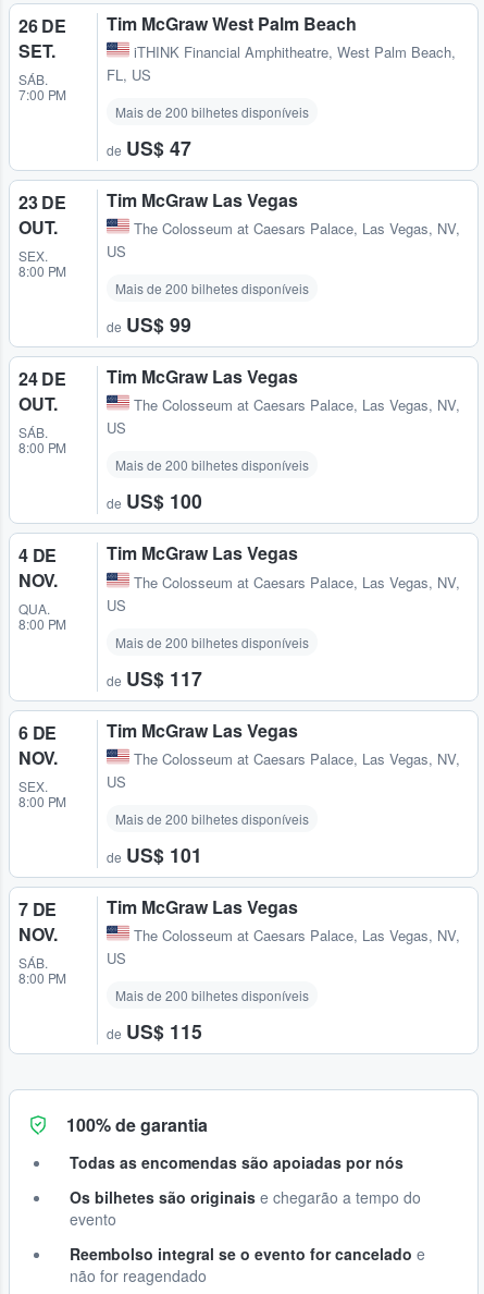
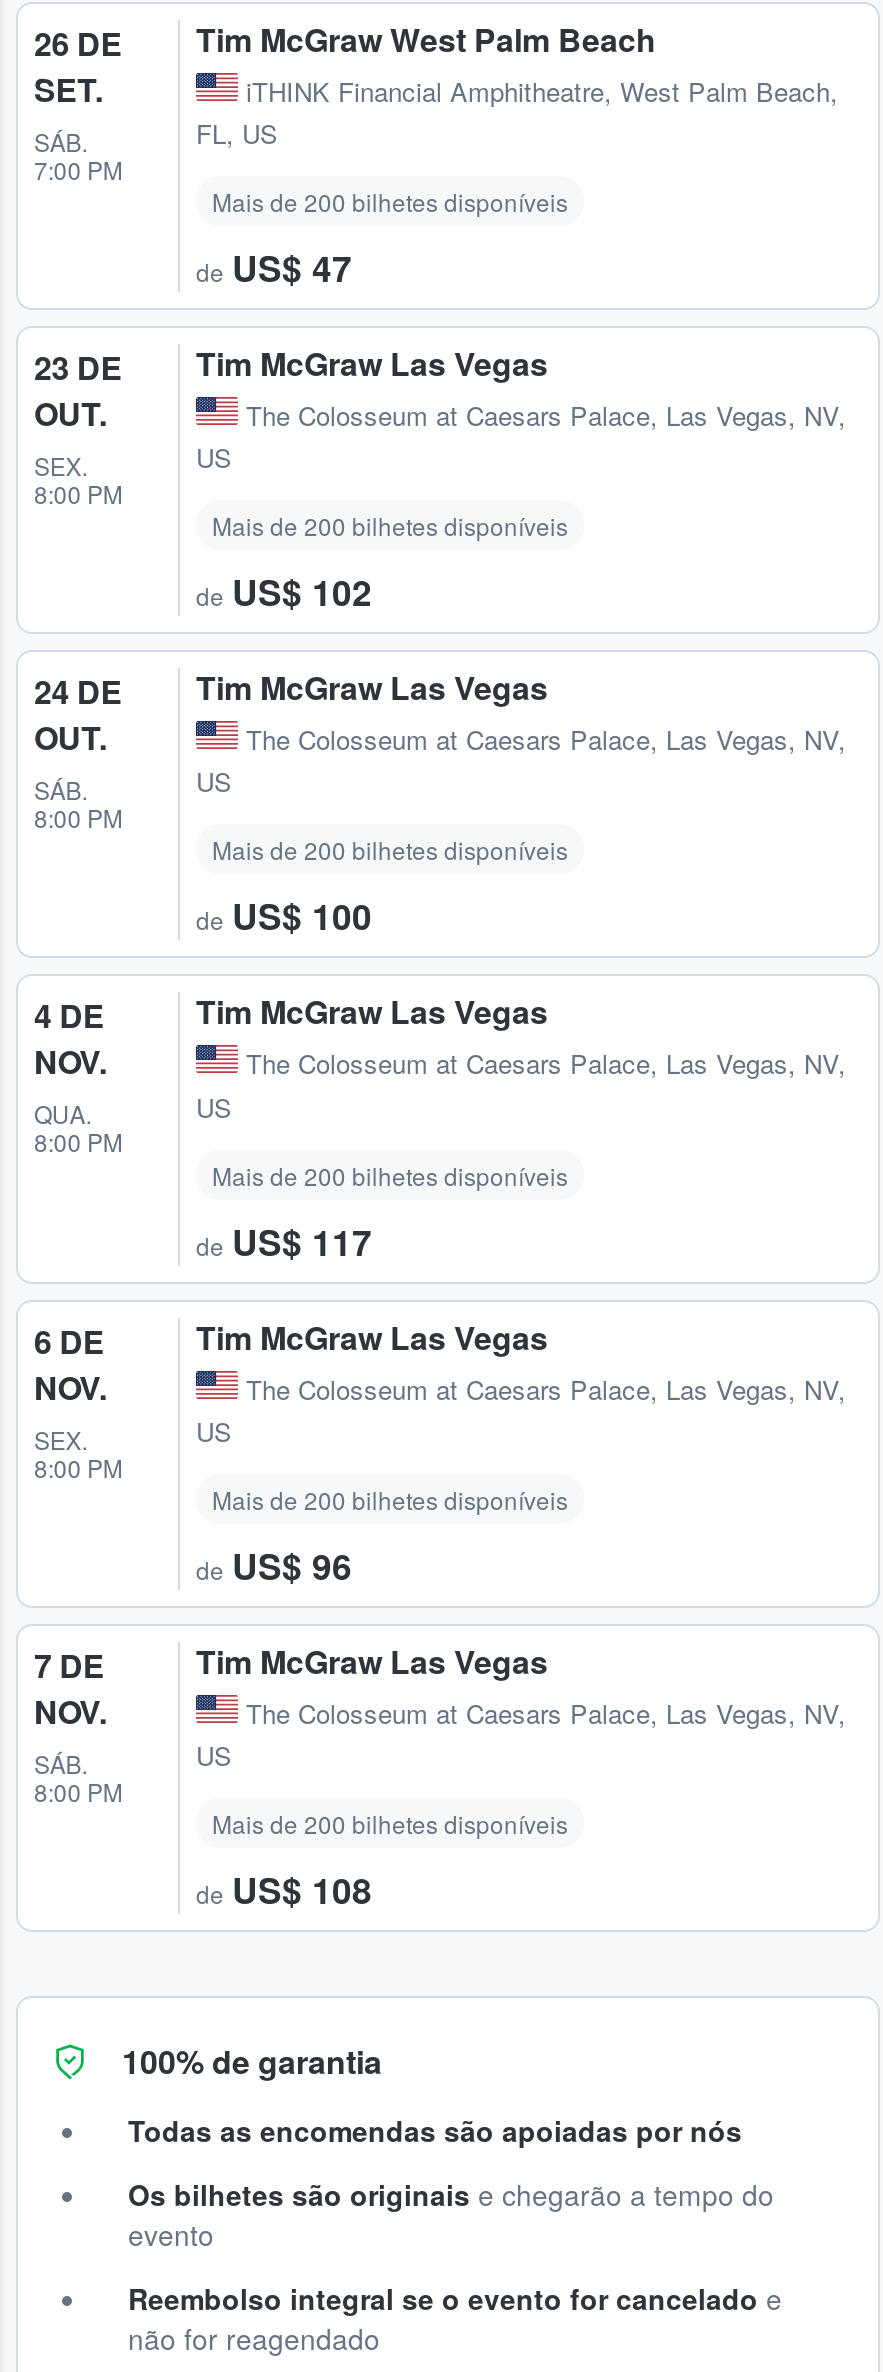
[107,311,191,338] de US$ 99 -> [196,566,372,616] de US$ 102
[107,841,202,868] de US$ 101 -> [196,1540,352,1590] de US$ 96
[107,1017,202,1045] de US$ 115 -> [196,1864,372,1914] de US$ 108

